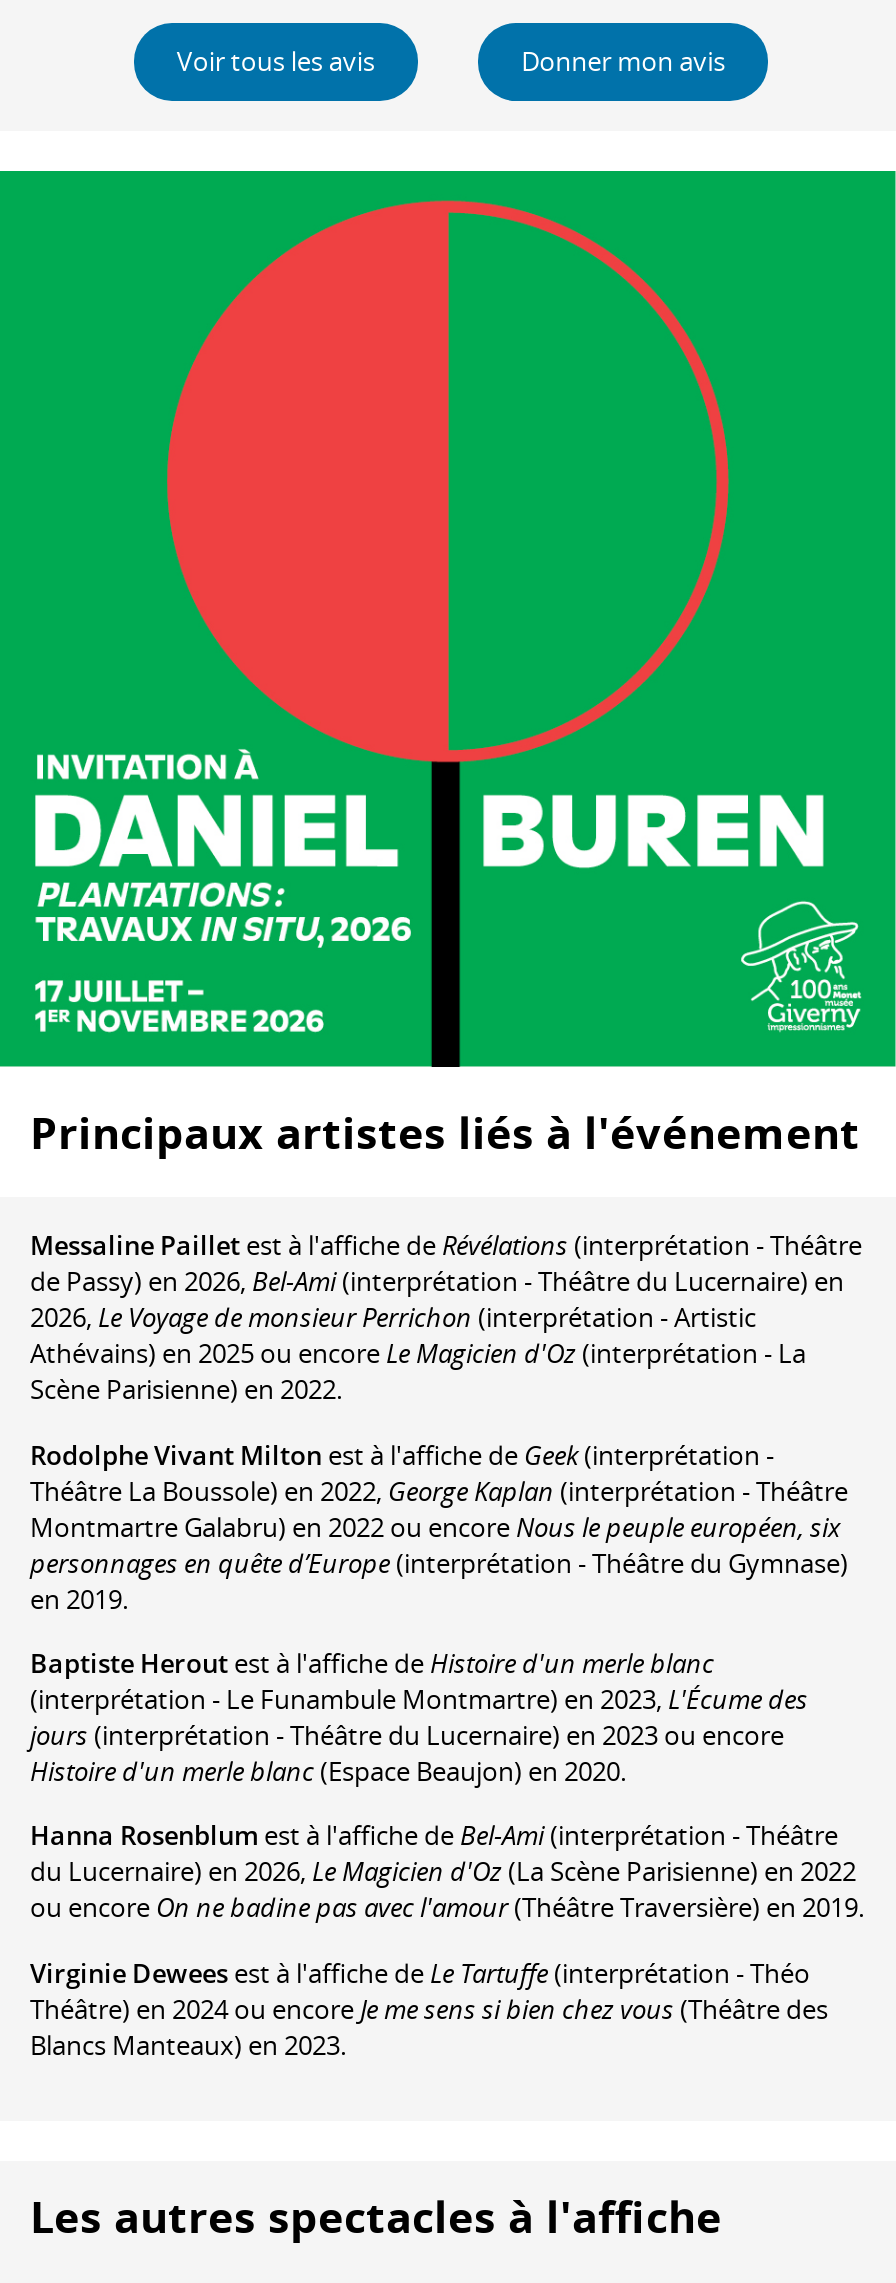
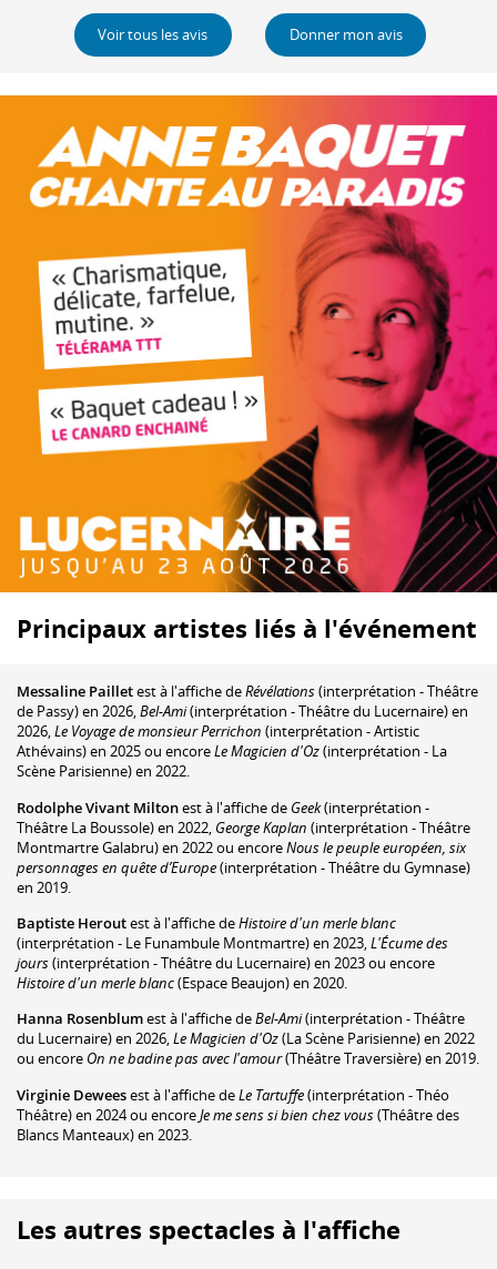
[6,169,890,1069] [image] -> [3,94,494,593] [image]

